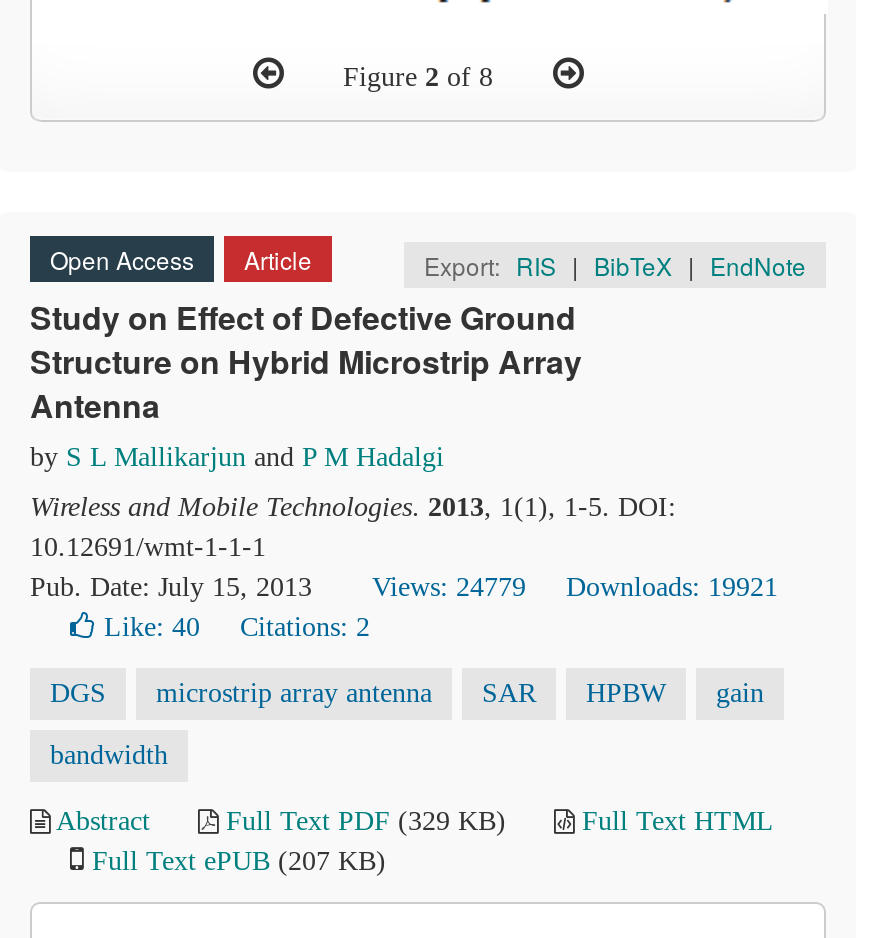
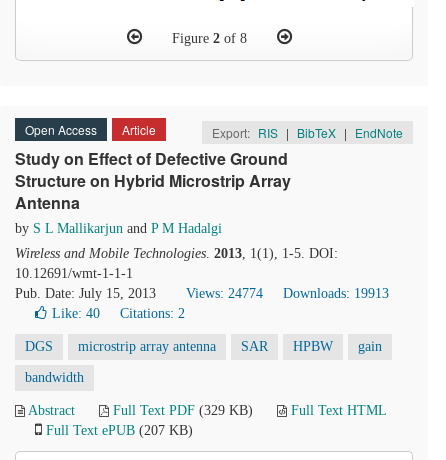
[372,572,526,602] Views: 24779 -> [186,286,263,301] Views: 24774
[566,572,778,602] Downloads: 19921 -> [283,286,389,301] Downloads: 19913

